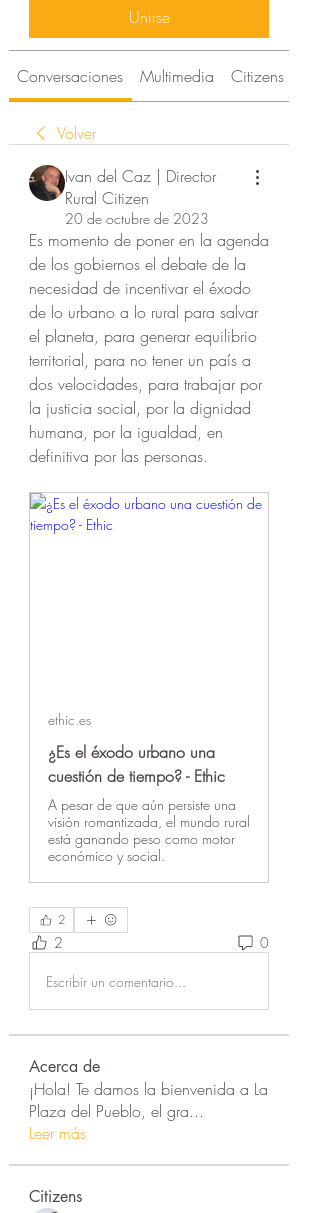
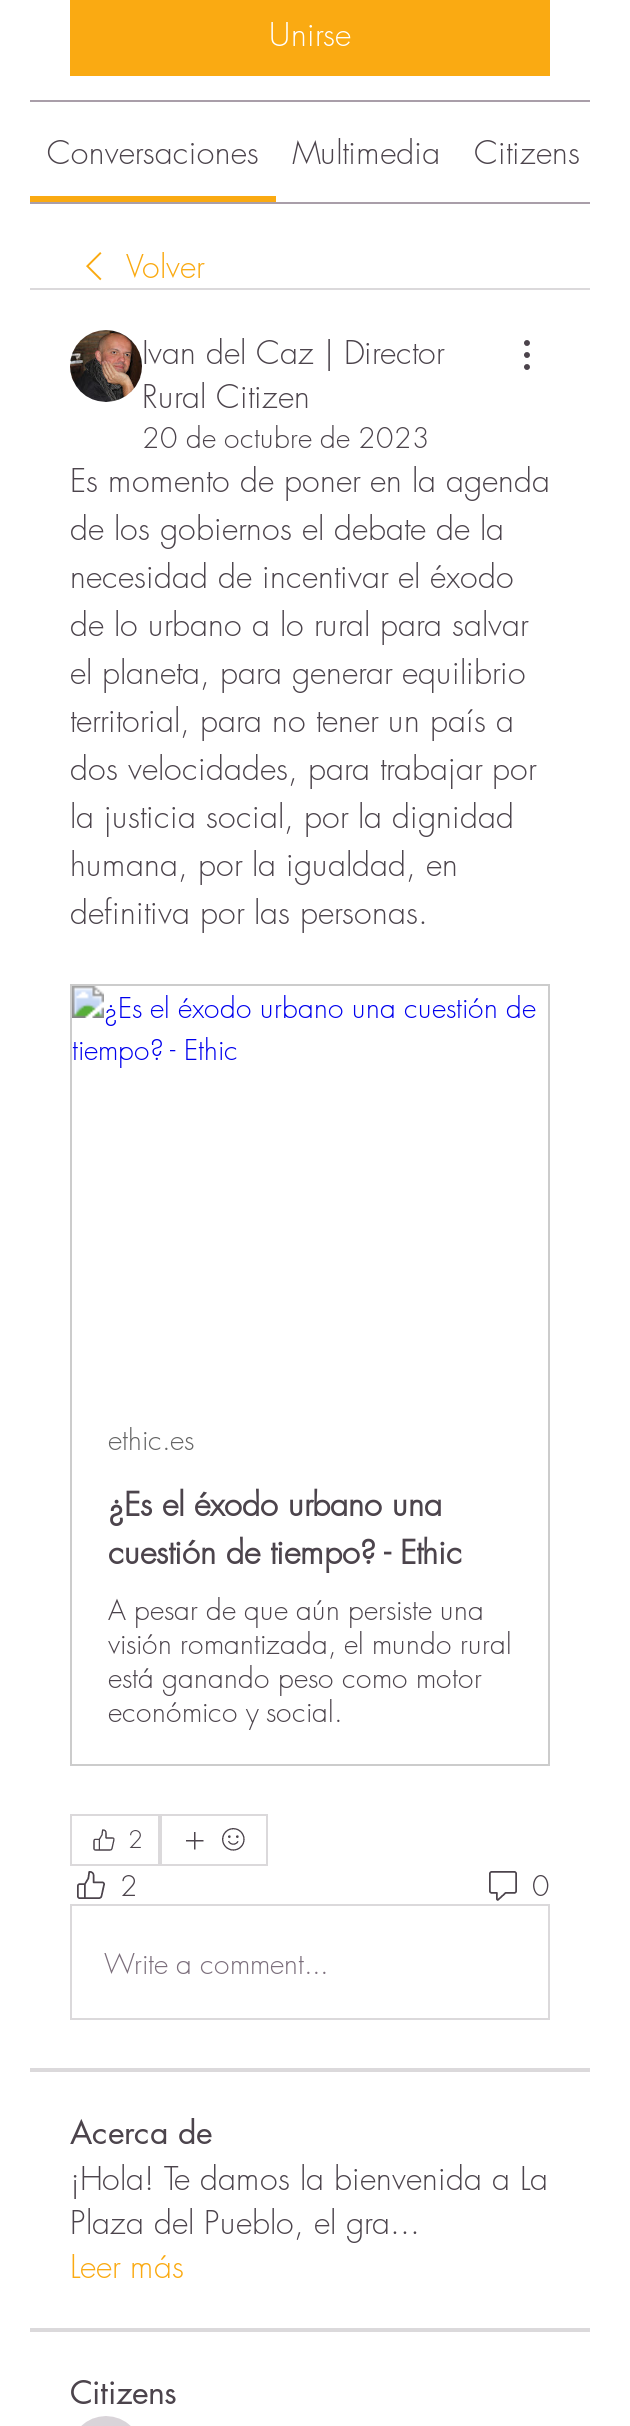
[46,971,186,990] Escribir un comentario... -> [104,1943,328,1981] Write a comment...

